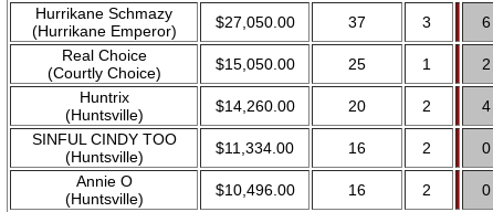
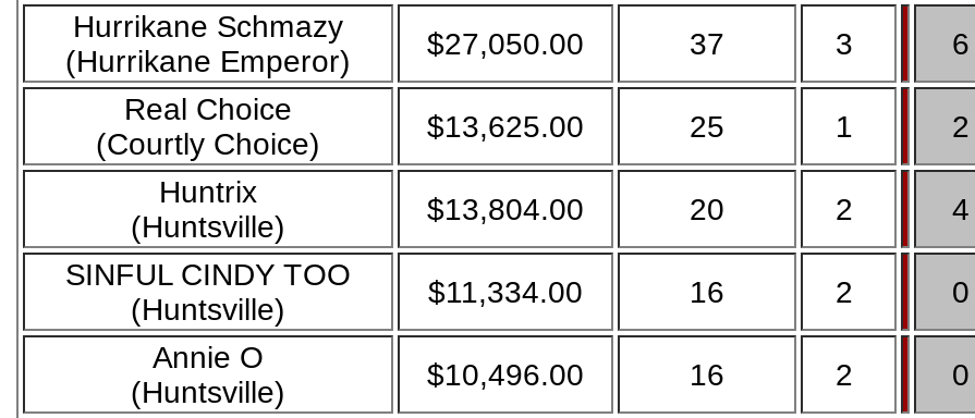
[215,56,295,73] $15,050.00 -> [427,110,584,145] $13,625.00
[215,98,295,115] $14,260.00 -> [427,192,584,227] $13,804.00

